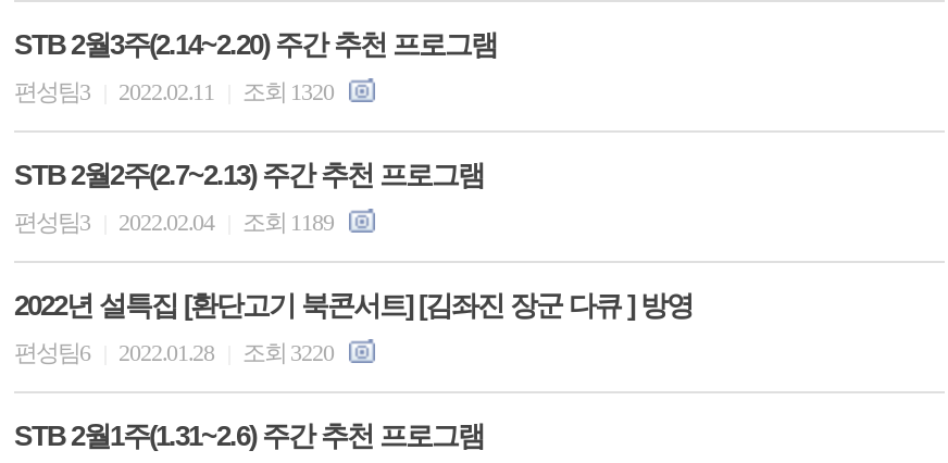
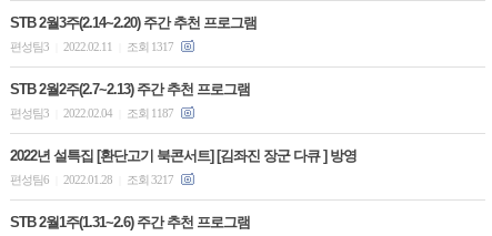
[14,79,338,105] 편성팀3 2022.02.11 조회 1320 -> [10,40,175,53] 편성팀3 2022.02.11 조회 1317
[14,209,338,235] 편성팀3 2022.02.04 조회 1189 -> [10,107,175,120] 편성팀3 2022.02.04 조회 1187
[14,340,338,366] 편성팀6 2022.01.28 조회 3220 -> [10,173,175,186] 편성팀6 2022.01.28 조회 3217

